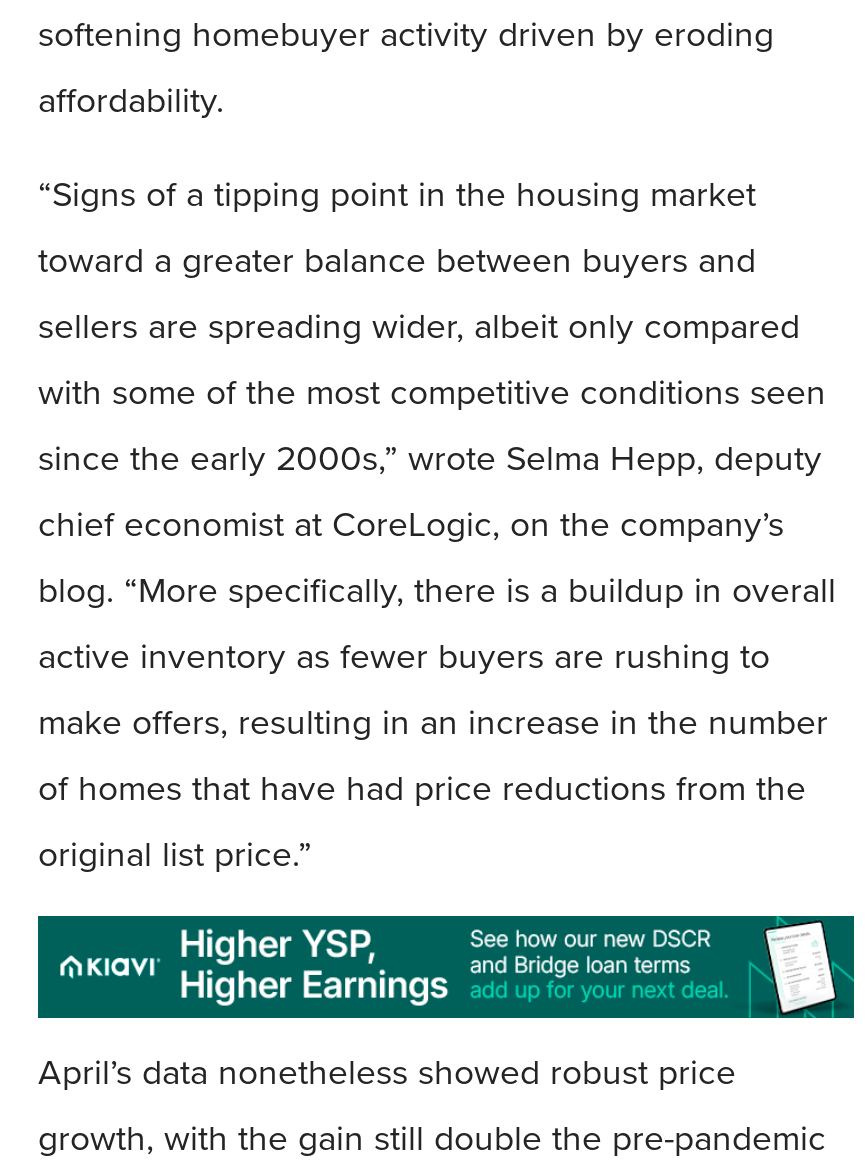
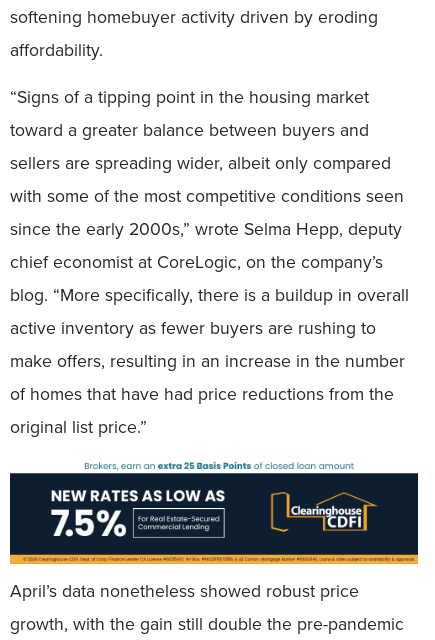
[38,914,856,1022] [image] -> [9,461,419,565] [image]

